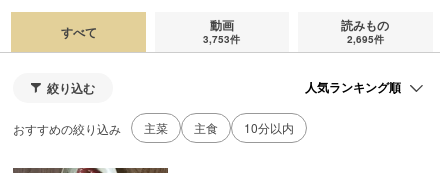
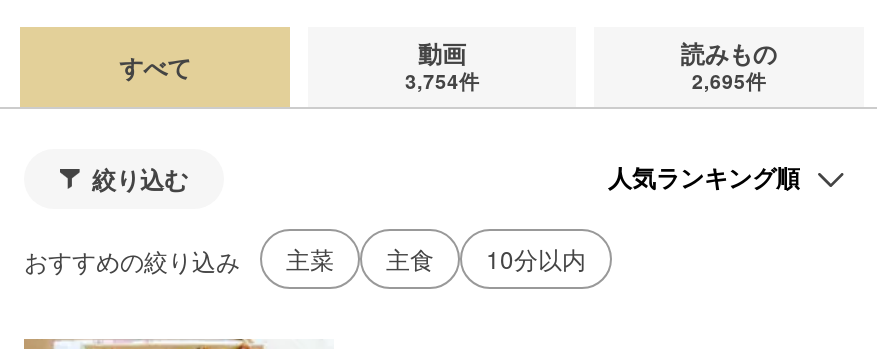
[203,32,240,46] 3,753件 -> [405,67,479,95] 3,754件

